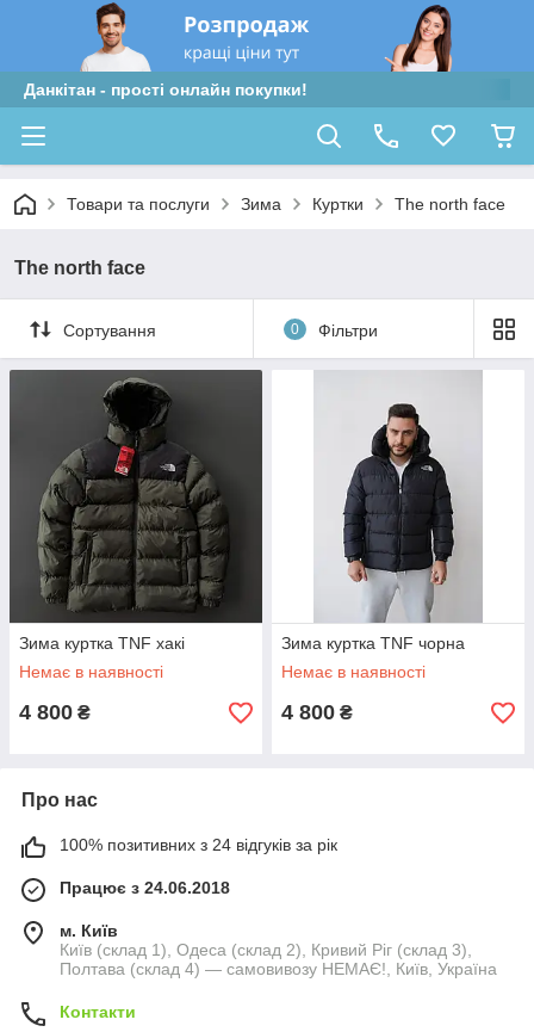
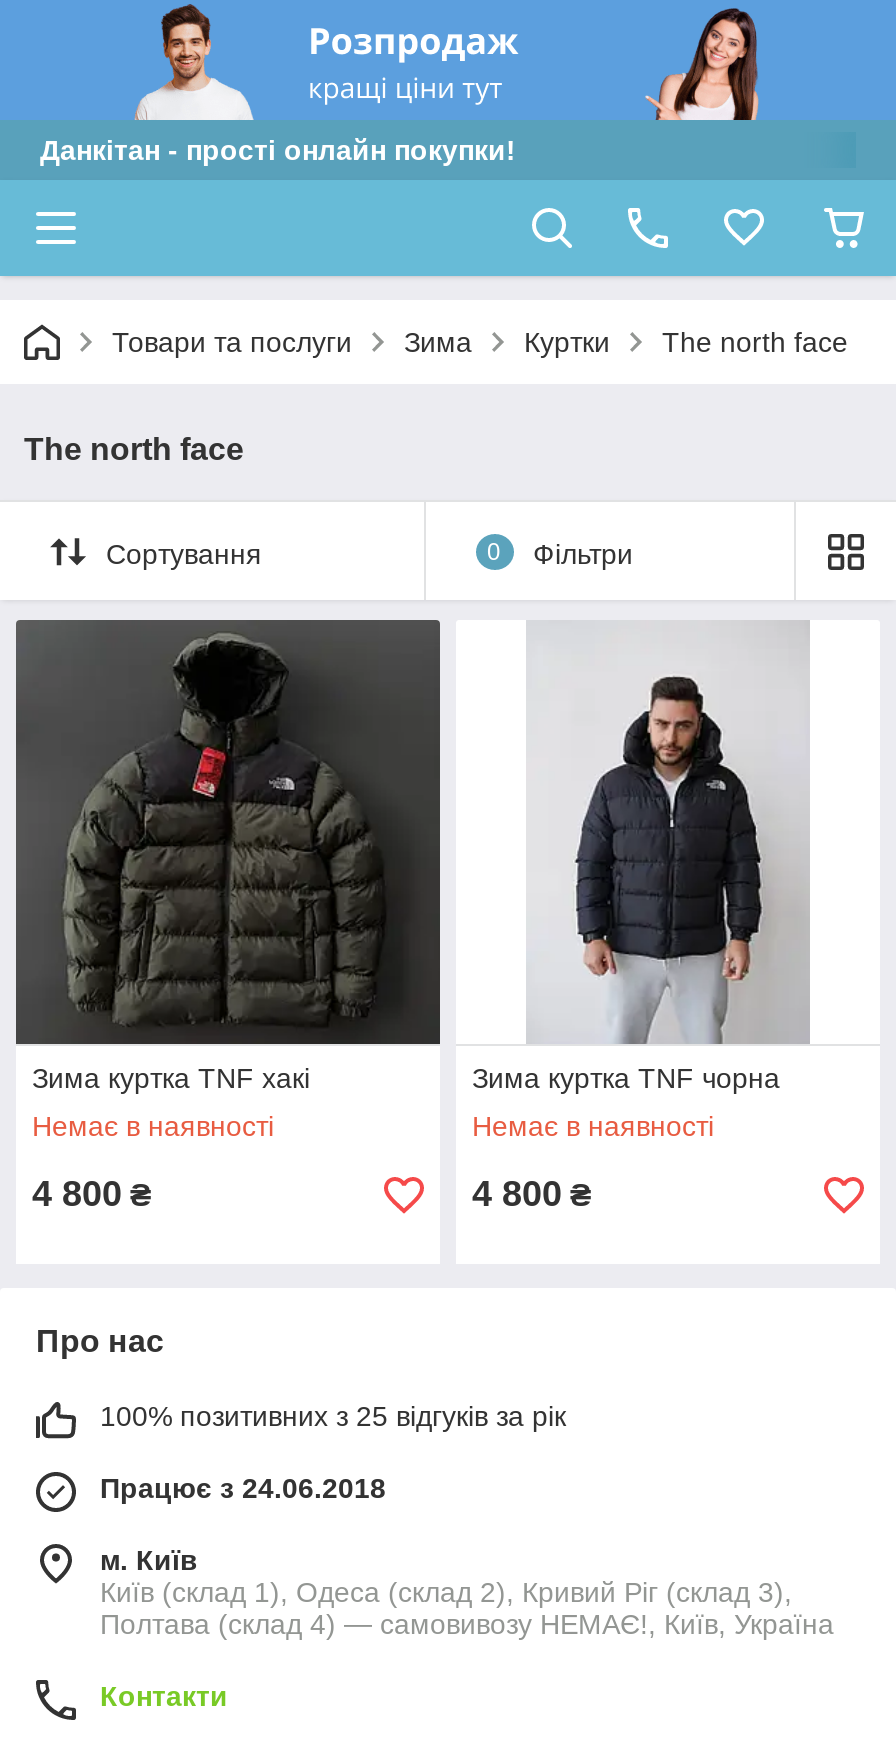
[60,835,337,854] 100% позитивних з 24 відгуків за рік -> [100,1400,566,1432] 100% позитивних з 25 відгуків за рік

